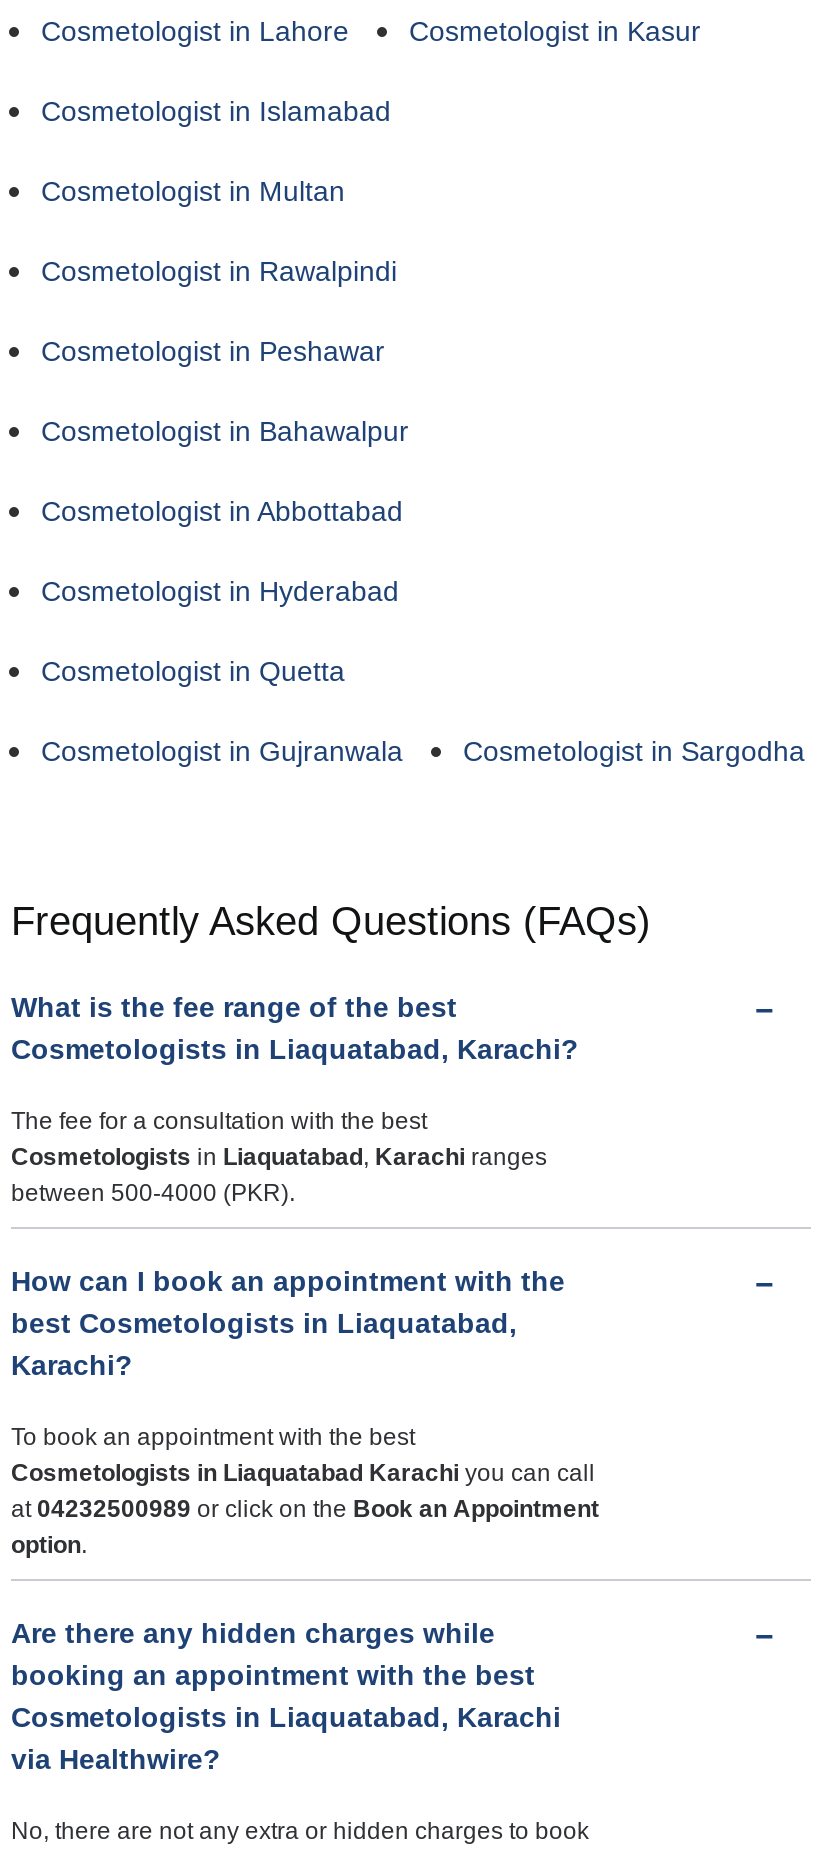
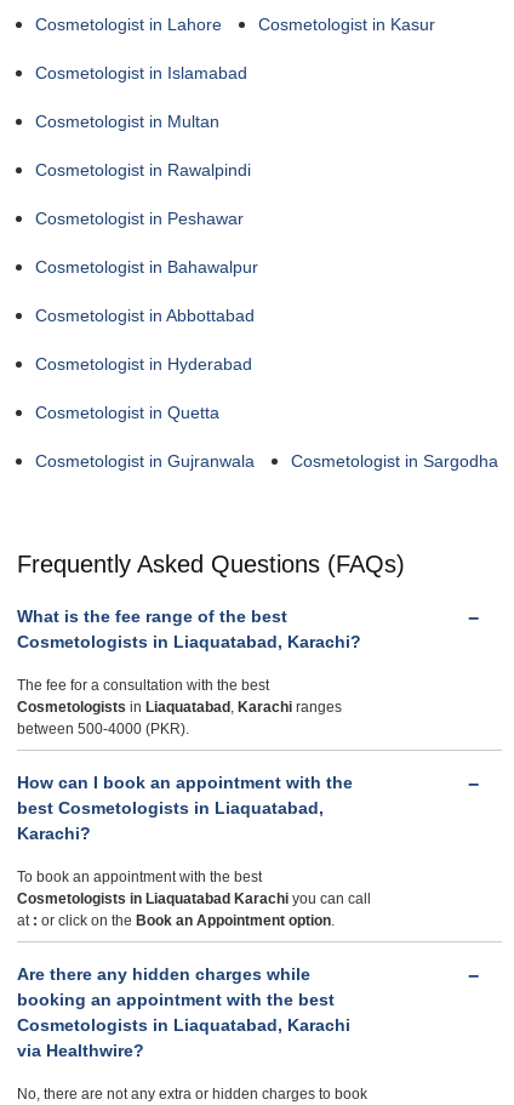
[11,1495,599,1559] at 04232500989 or click on the Book an Appointment | option. -> [17,912,335,929] at: or click on the Book an Appointment option.

